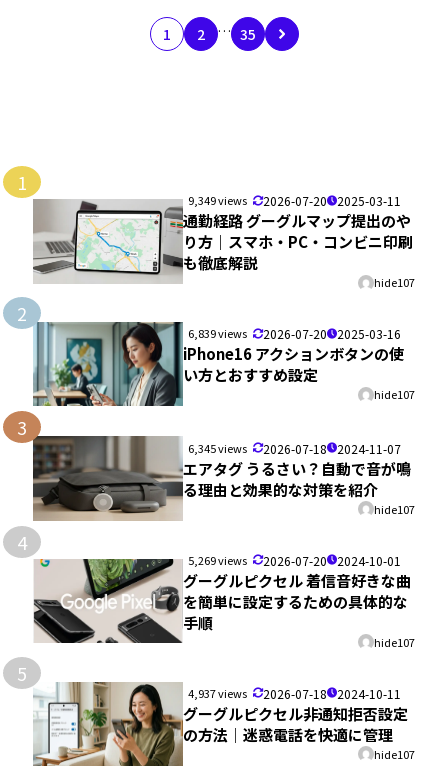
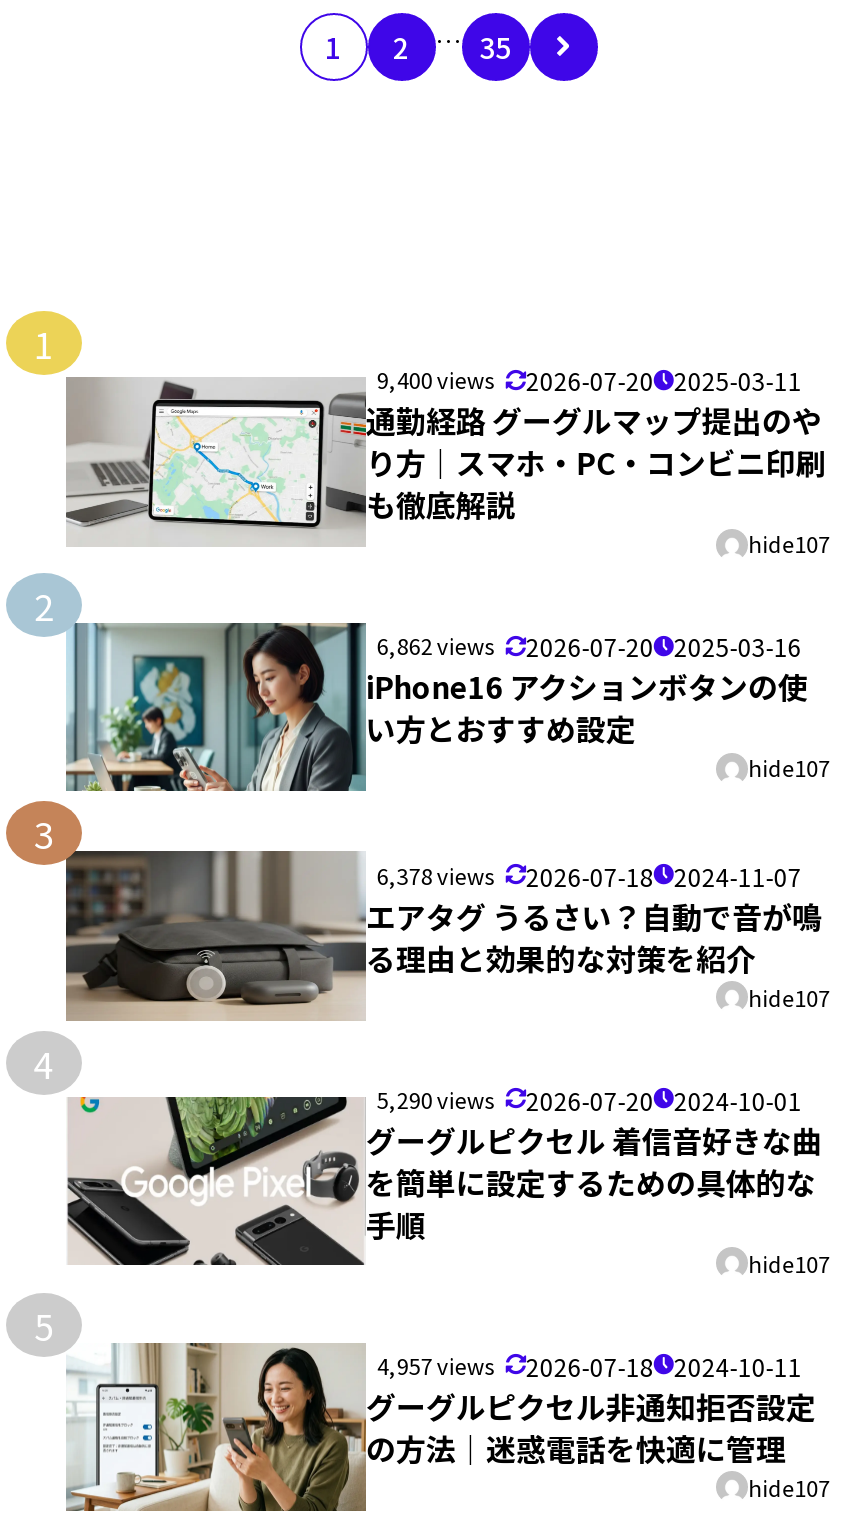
[188,192,401,209] 9,349 views 2026-07-20 2025-03-11 -> [377,363,802,397] 9,400 views 2026-07-20 2025-03-11
[188,325,401,342] 6,839 views 2026-07-20 2025-03-16 -> [377,629,802,663] 6,862 views 2026-07-20 2025-03-16
[188,440,401,457] 6,345 views 2026-07-18 2024-11-07 -> [377,858,802,892] 6,378 views 2026-07-18 2024-11-07
[188,552,401,569] 5,269 views 2026-07-20 2024-10-01 -> [377,1083,802,1117] 5,290 views 2026-07-20 2024-10-01
[188,685,401,702] 4,937 views 2026-07-18 2024-10-11 -> [377,1349,802,1383] 4,957 views 2026-07-18 2024-10-11

